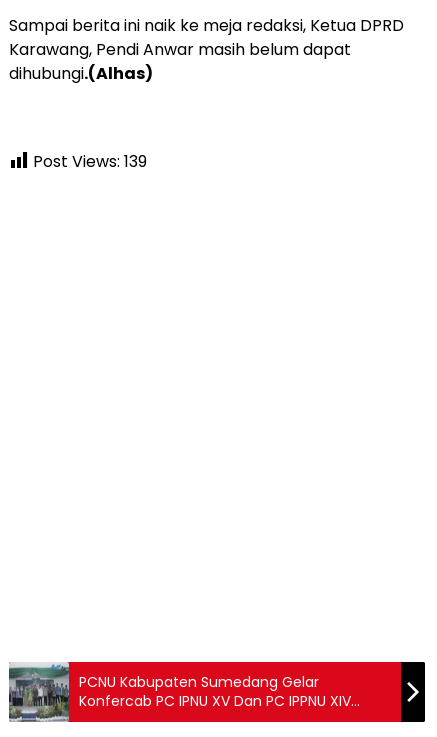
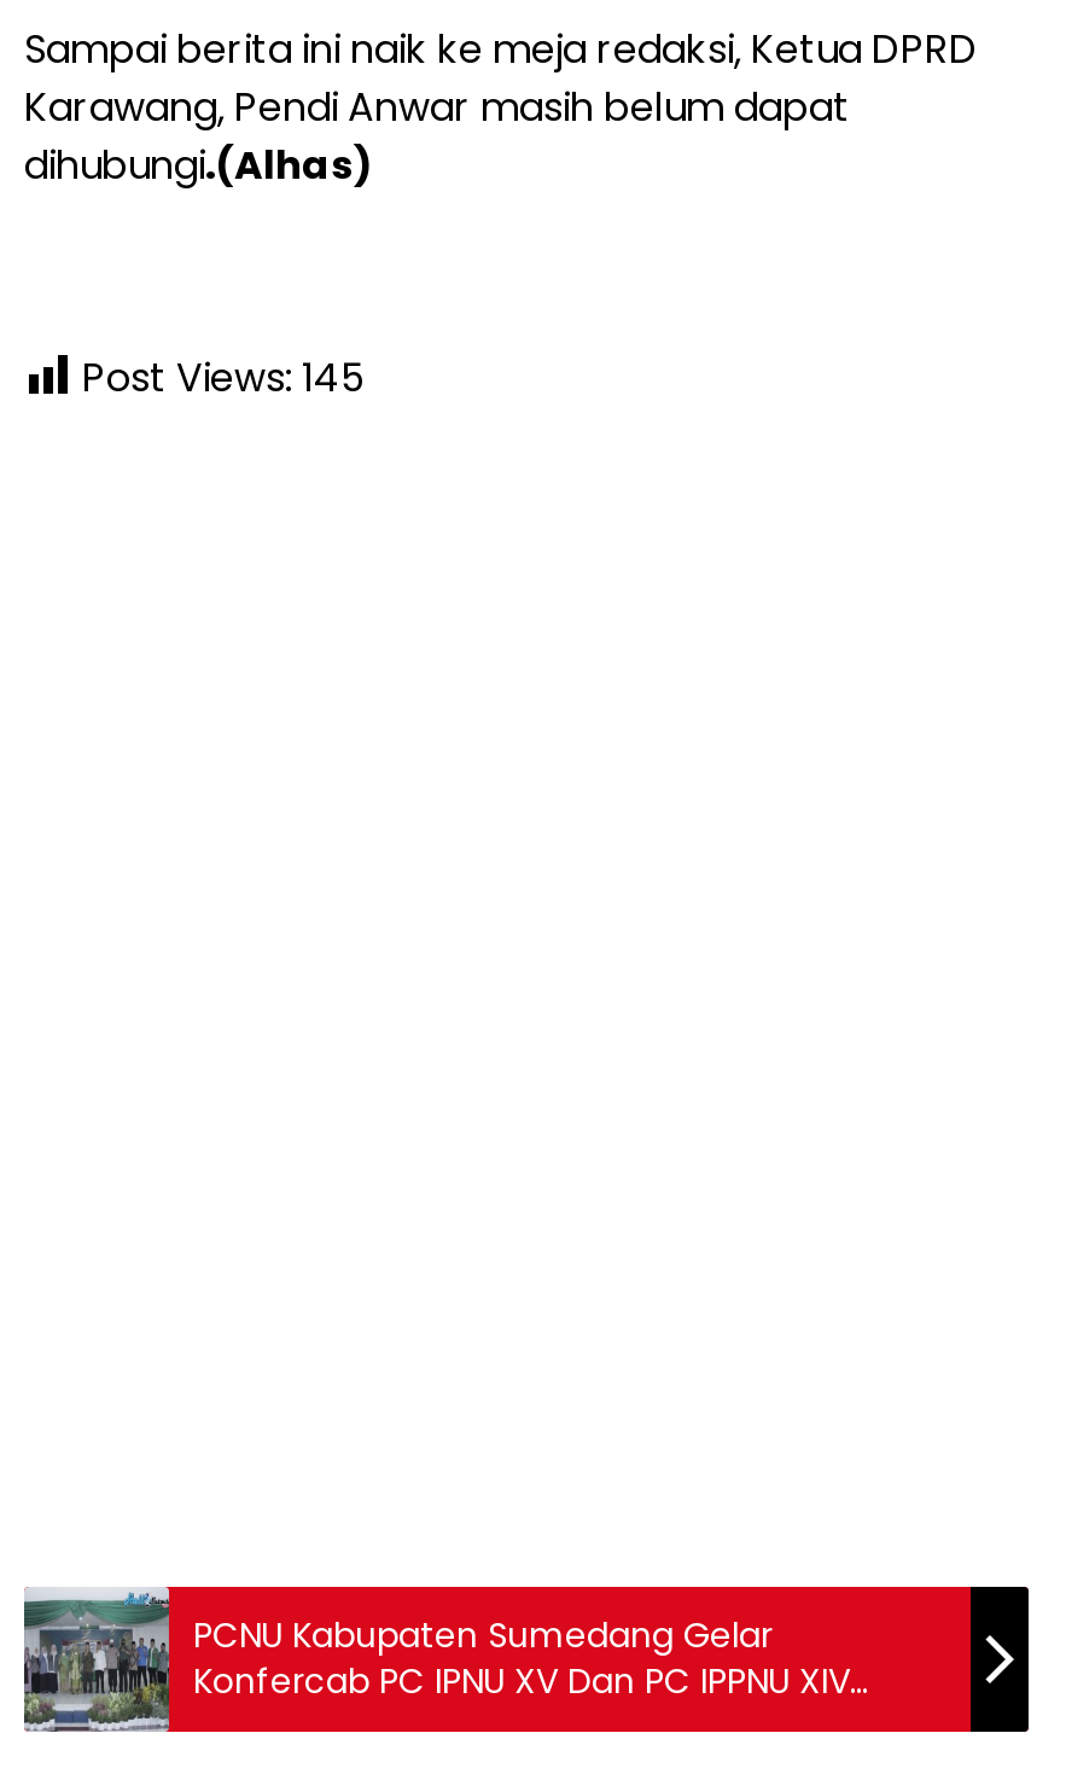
[33,150,147,173] Post Views: 139 -> [82,350,365,406] Post Views: 145

